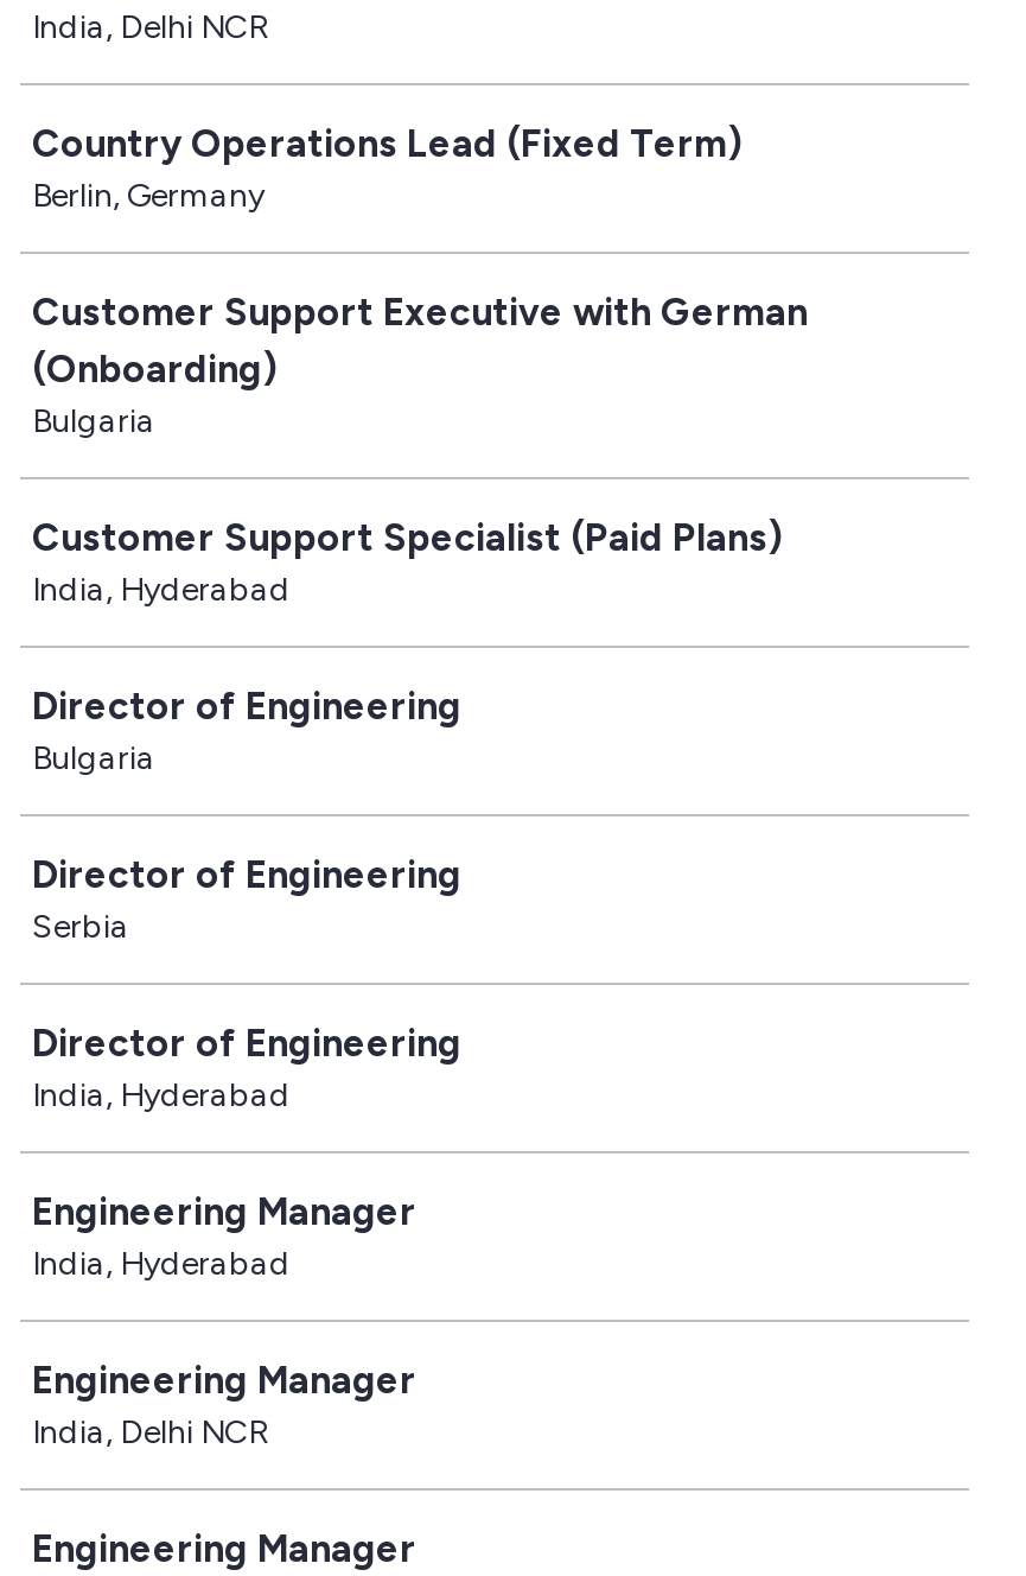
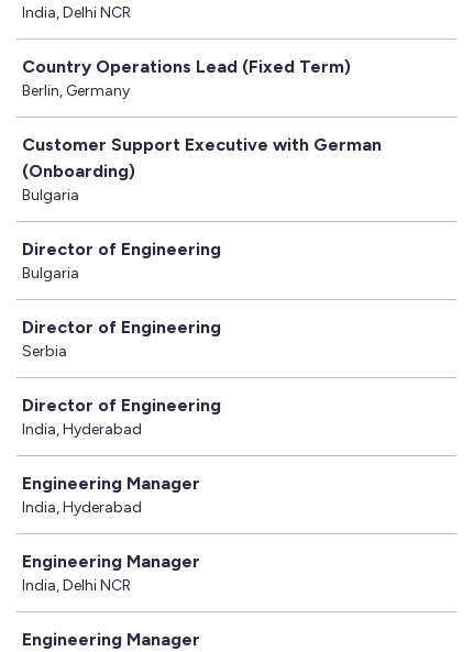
[32,515,782,610] Customer Support Specialist (Paid Plans) | India, Hyderabad -> none

